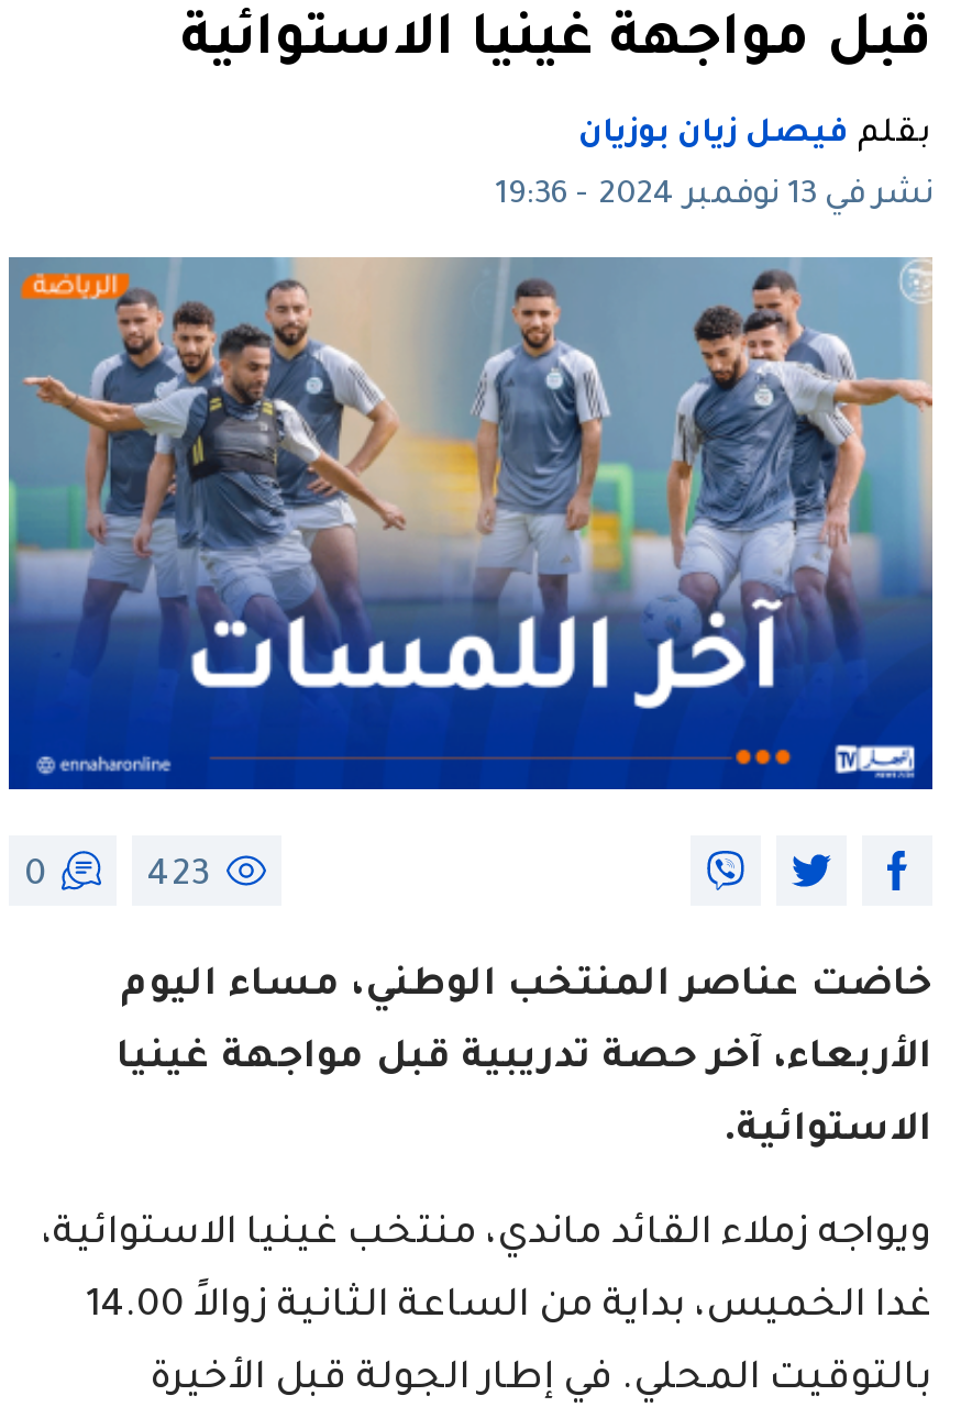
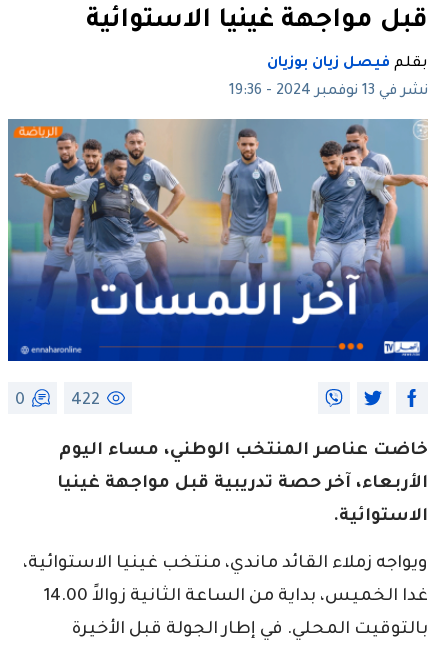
[147,856,211,896] 423 -> [71,391,100,409] 422

